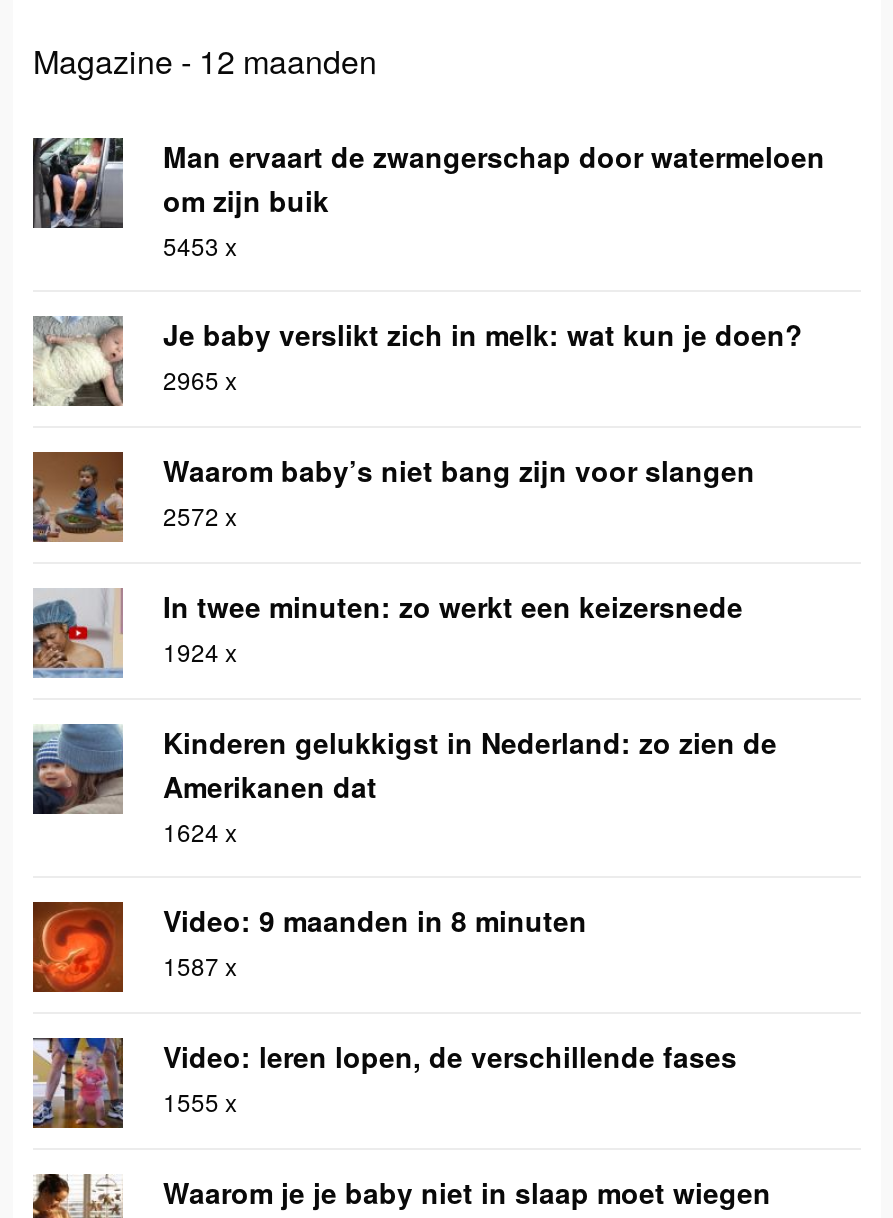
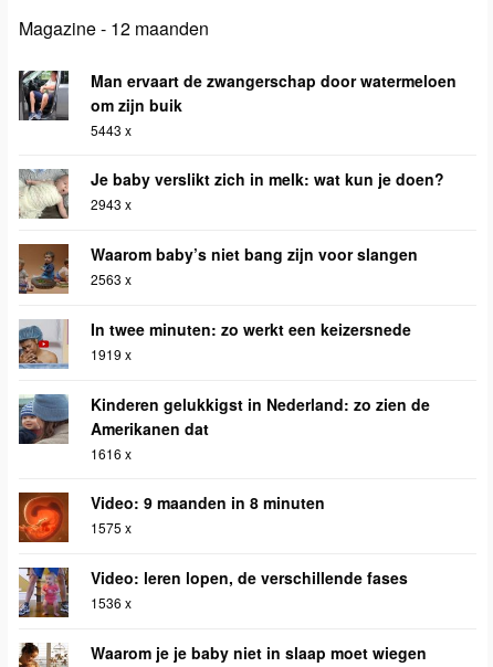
[163,228,237,262] 5453 x -> [91,120,132,139] 5443 x
[163,362,237,396] 2965 x -> [91,194,132,213] 2943 x
[163,498,237,532] 2572 x -> [91,269,132,288] 2563 x
[163,634,237,668] 1924 x -> [91,345,132,363] 1919 x
[163,814,237,848] 1624 x -> [91,444,132,463] 1616 x
[163,948,237,982] 1587 x -> [91,518,132,537] 1575 x
[163,1084,237,1118] 1555 x -> [91,593,132,612] 1536 x

